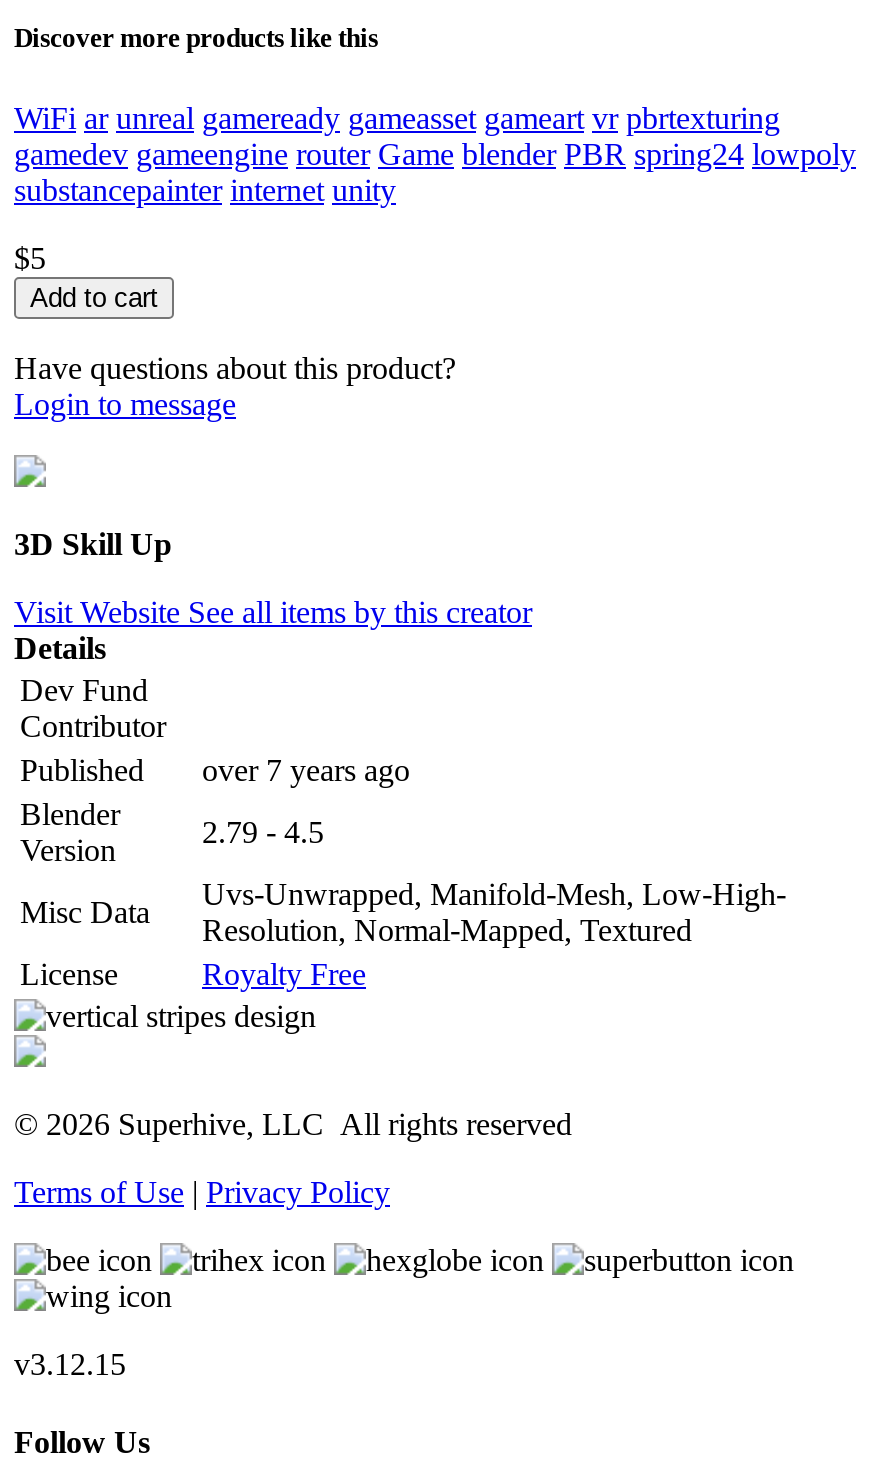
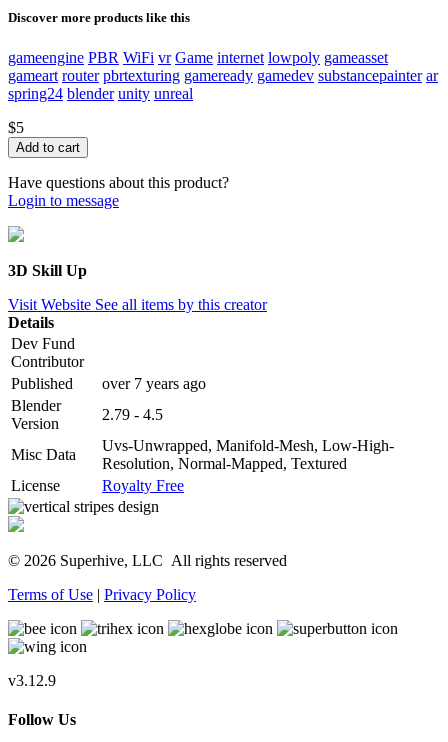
[14,100,856,206] WiFi ar unreal gameready gameasset gameart vr pbrtexturing | gamedev gameengine router Game blender PBR spring24 lowpoly | substancepainter internet unity -> [8,49,438,102] gameengine PBR WiFi vr Game internet lowpoly gameasset | gameart router pbrtexturing gameready gamedev substancepainter ar | spring24 blender unity unreal
[14,1346,126,1380] v3.12.15 -> [8,672,56,689] v3.12.9

